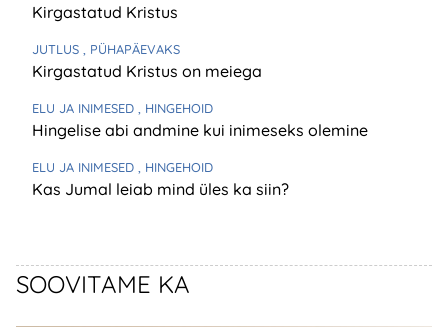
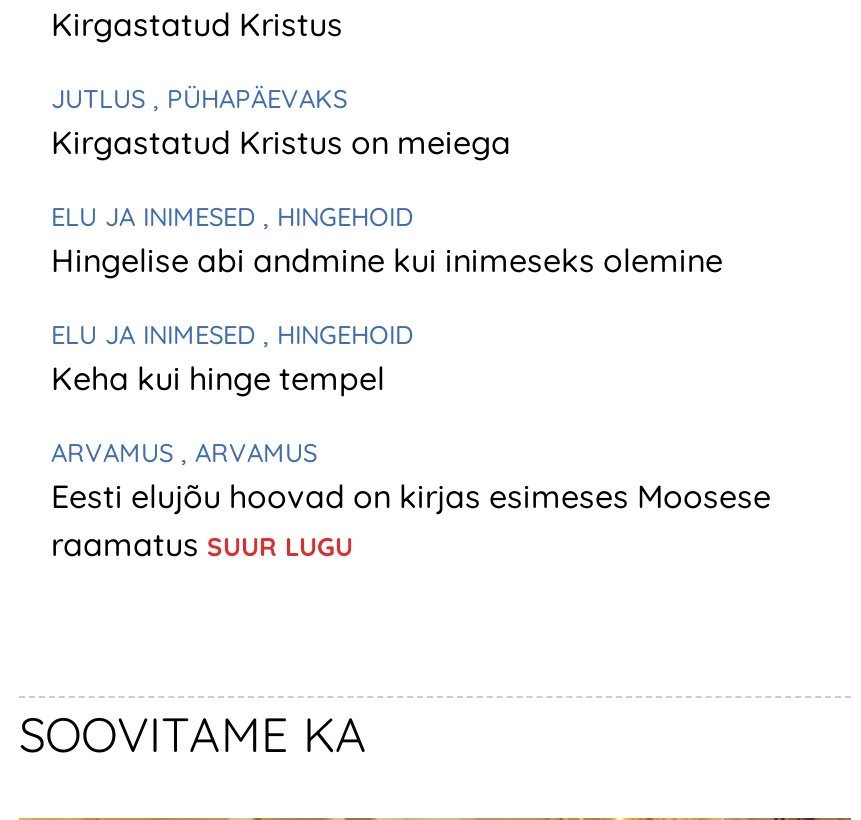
[32,179,289,199] Kas Jumal leiab mind üles ka siin? -> [51,358,779,564] Keha kui hinge tempel | ARVAMUS, ARVAMUS | Eesti elujõu hoovad on kirjas esimeses Moosese | raamatus SUUR LUGU

